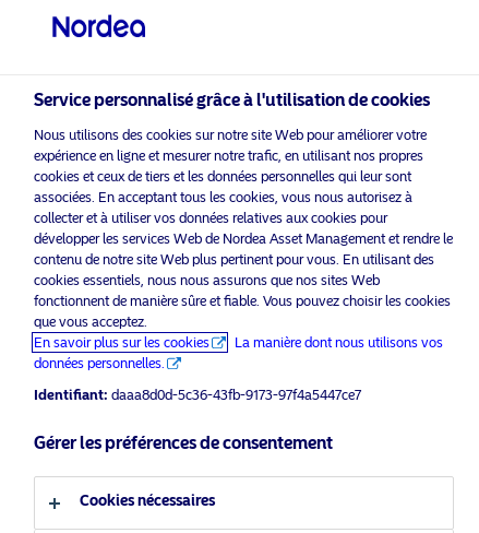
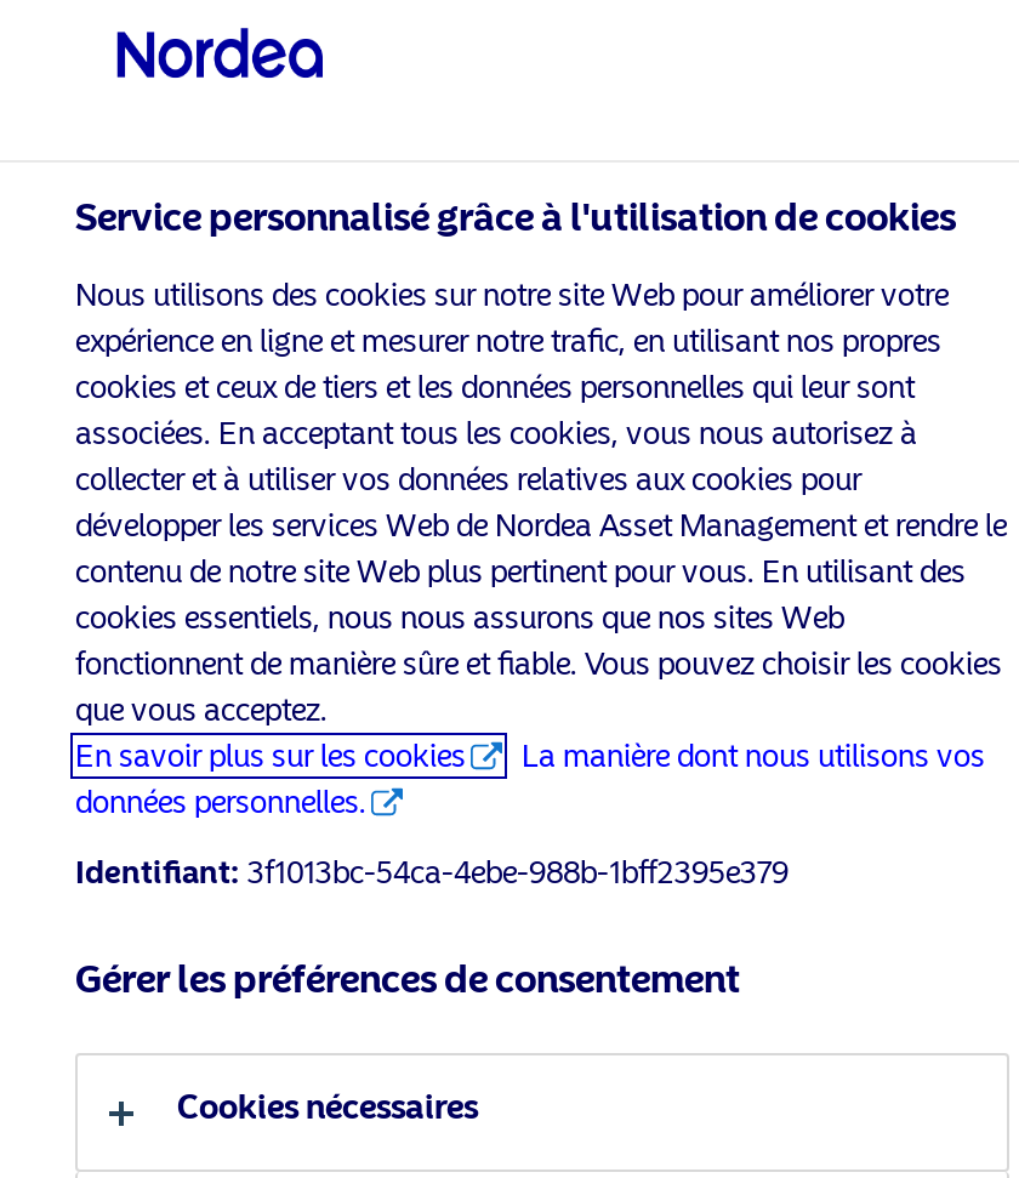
[34,387,361,403] Identifiant: daaa8d0d-5c36-43fb-9173-97f4a5447ce7 -> [75,854,789,890] Identifiant: 3f1013bc-54ca-4ebe-988b-1bff2395e379

